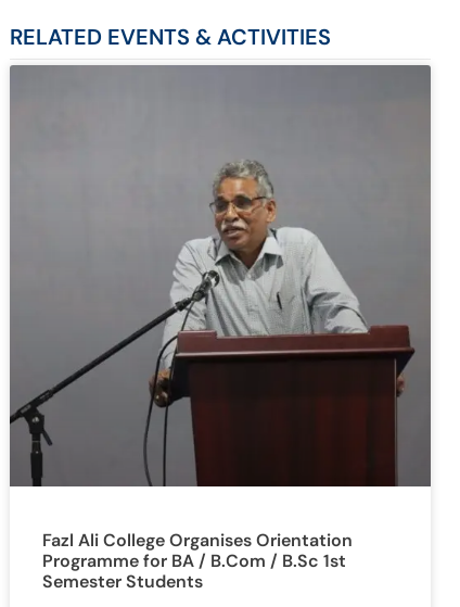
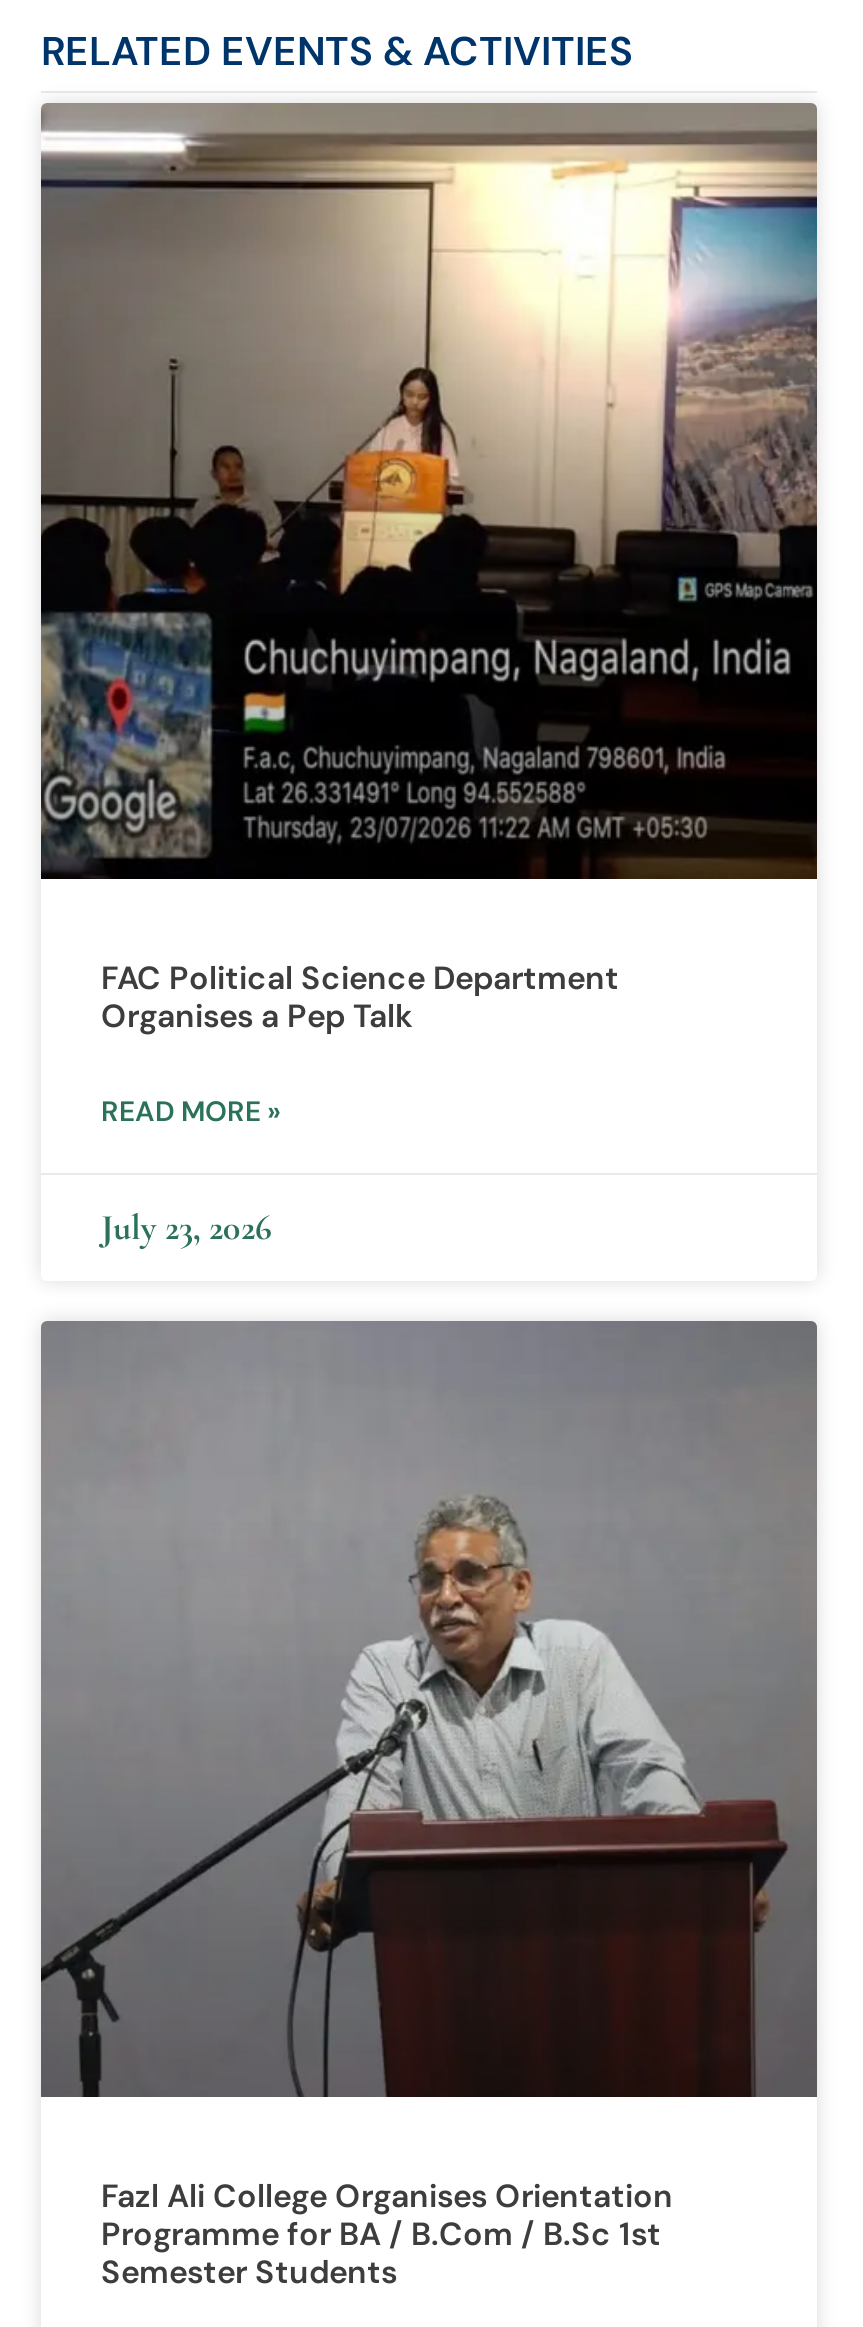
none -> [41,116,817,1249] [image] | FAC Political Science Department | Organises a Pep Talk | READ MORE » | July 23, 2026

